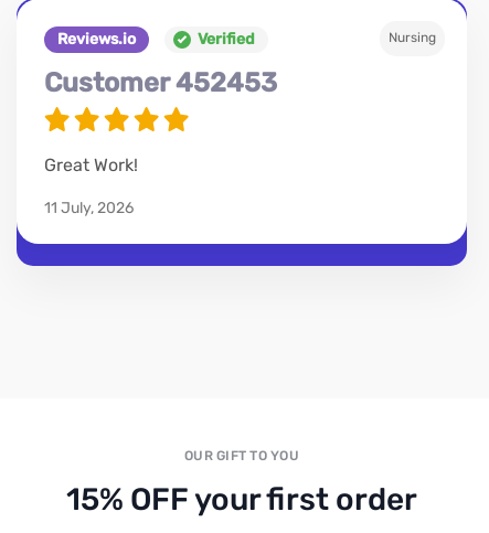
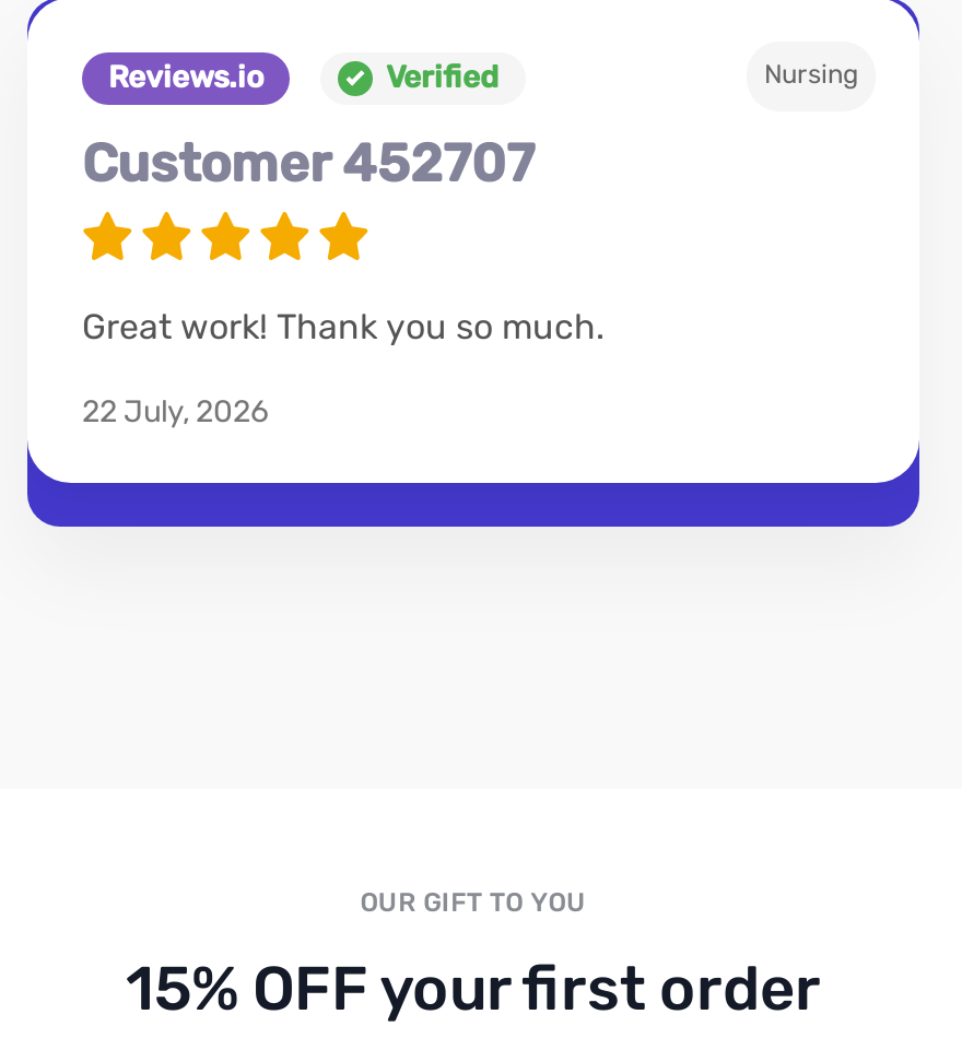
[44,67,277,98] Customer 452453 -> [82,133,535,194] Customer 452707
[44,154,138,175] Great Work! -> [82,306,605,347] Great work! Thank you so much.
[44,199,134,217] 11 July, 2026 -> [82,393,268,430] 22 July, 2026

